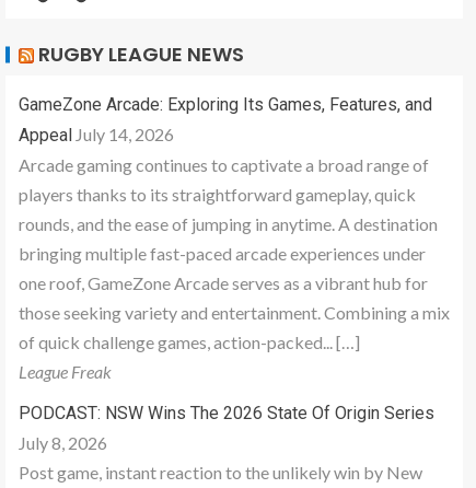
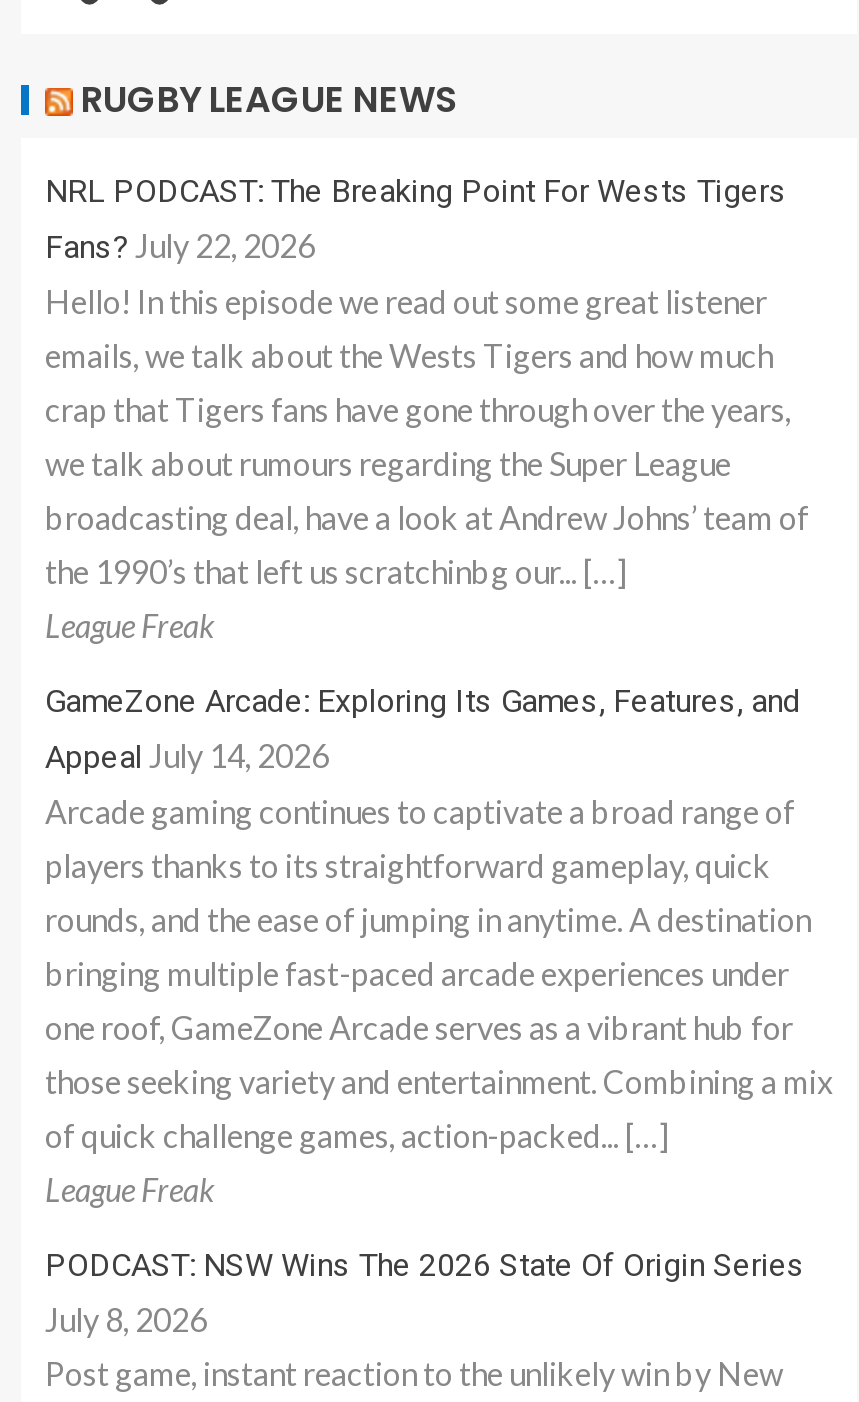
none -> [45,173,809,645] NRL PODCAST: The Breaking Point For Wests Tigers | Fans? July 22, 2026 | Hello! In this episode we read out some great listener | emails, we talk about the Wests Tigers and how much | crap that Tigers fans have gone through over the years, | we talk about rumours regarding the Super League | broadcasting deal, have a look at Andrew Johns’ team of | the 1990’s that left us scratchinbg our... […] | League Freak

